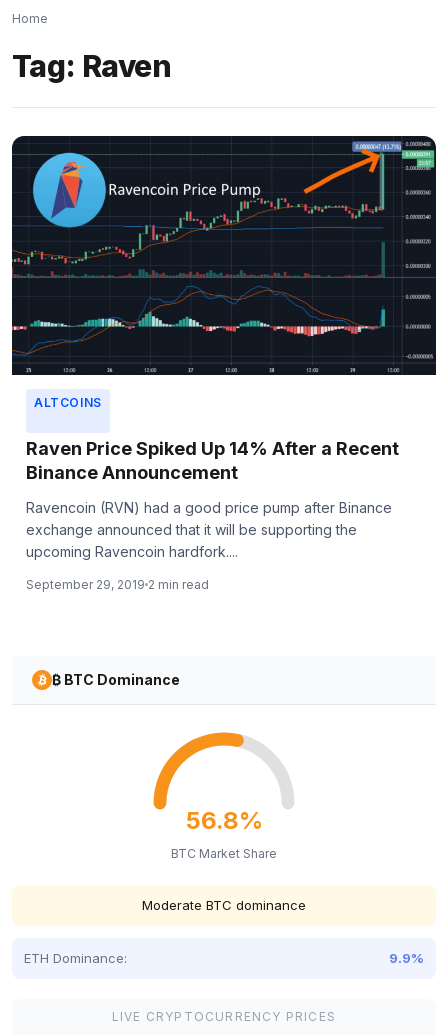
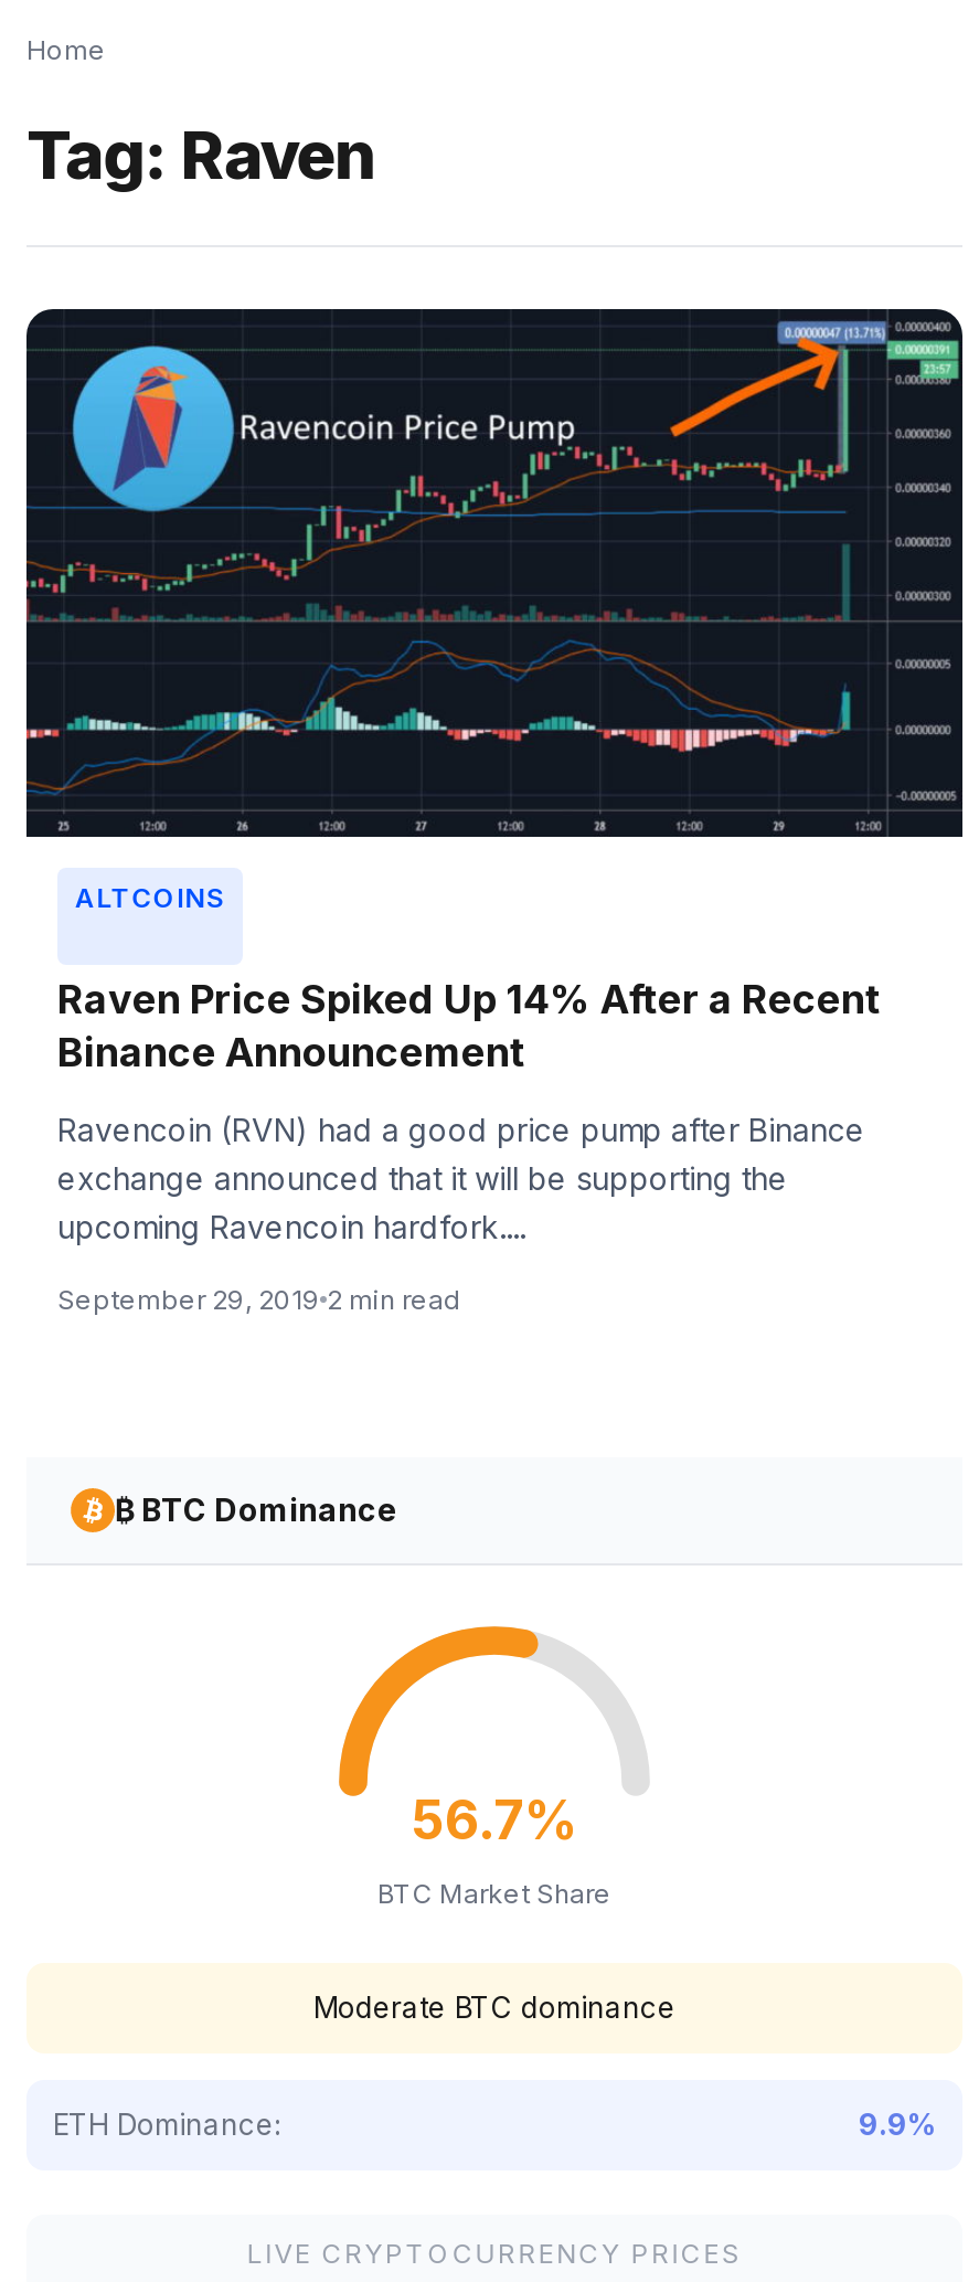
[185,805,262,834] 56.8% -> [412,1787,577,1851] 56.7%

